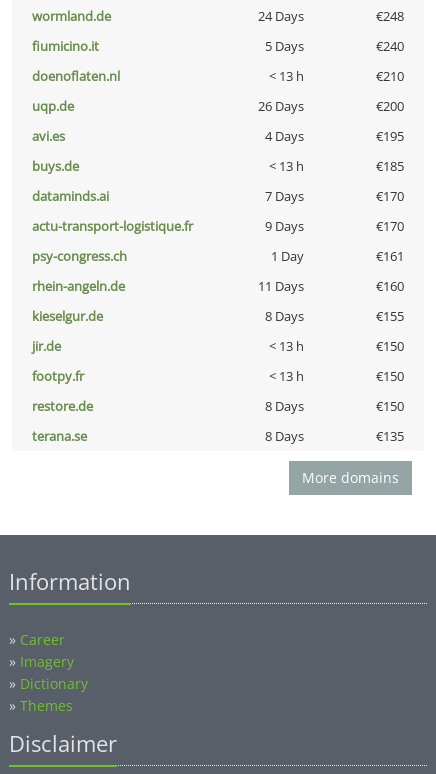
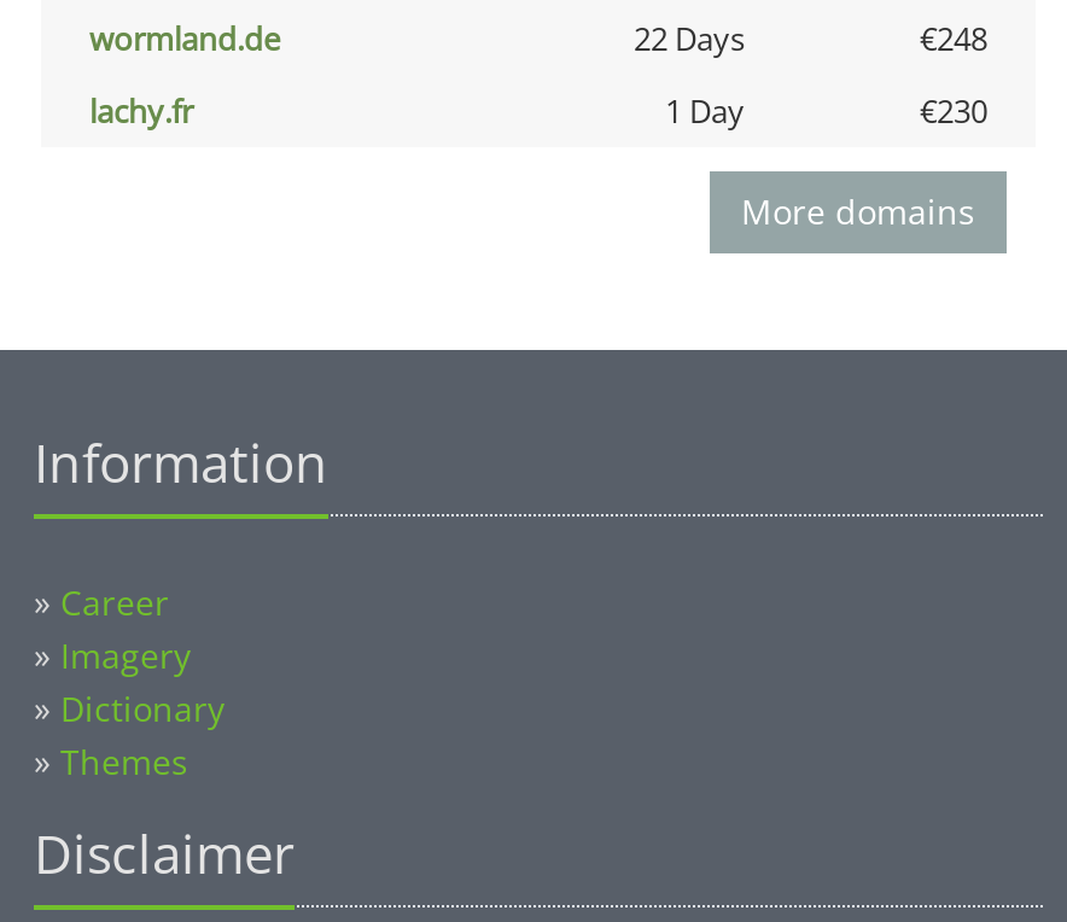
[257,7,303,25] 24 Days -> [634,17,745,60] 22 Days
[32,37,404,265] fiumicino.it | 5 Days | €240 | doenoflaten.nl | < 13 h | €210 | uqp.de | 26 Days | €200 | avi.es | 4 Days | €195 | buys.de | < 13 h | €185 | dataminds.ai | 7 Days | €170 | actu-transport-logistique.fr | 9 Days | €170 | psy-congress.ch -> [89,89,193,133] lachy.fr
[32,247,404,445] €161 | rhein-angeln.de | 11 Days | €160 | kieselgur.de | 8 Days | €155 | jir.de | < 13 h | €150 | footpy.fr | < 13 h | €150 | restore.de | 8 Days | €150 | terana.se | 8 Days | €135 -> [920,89,987,133] €230

